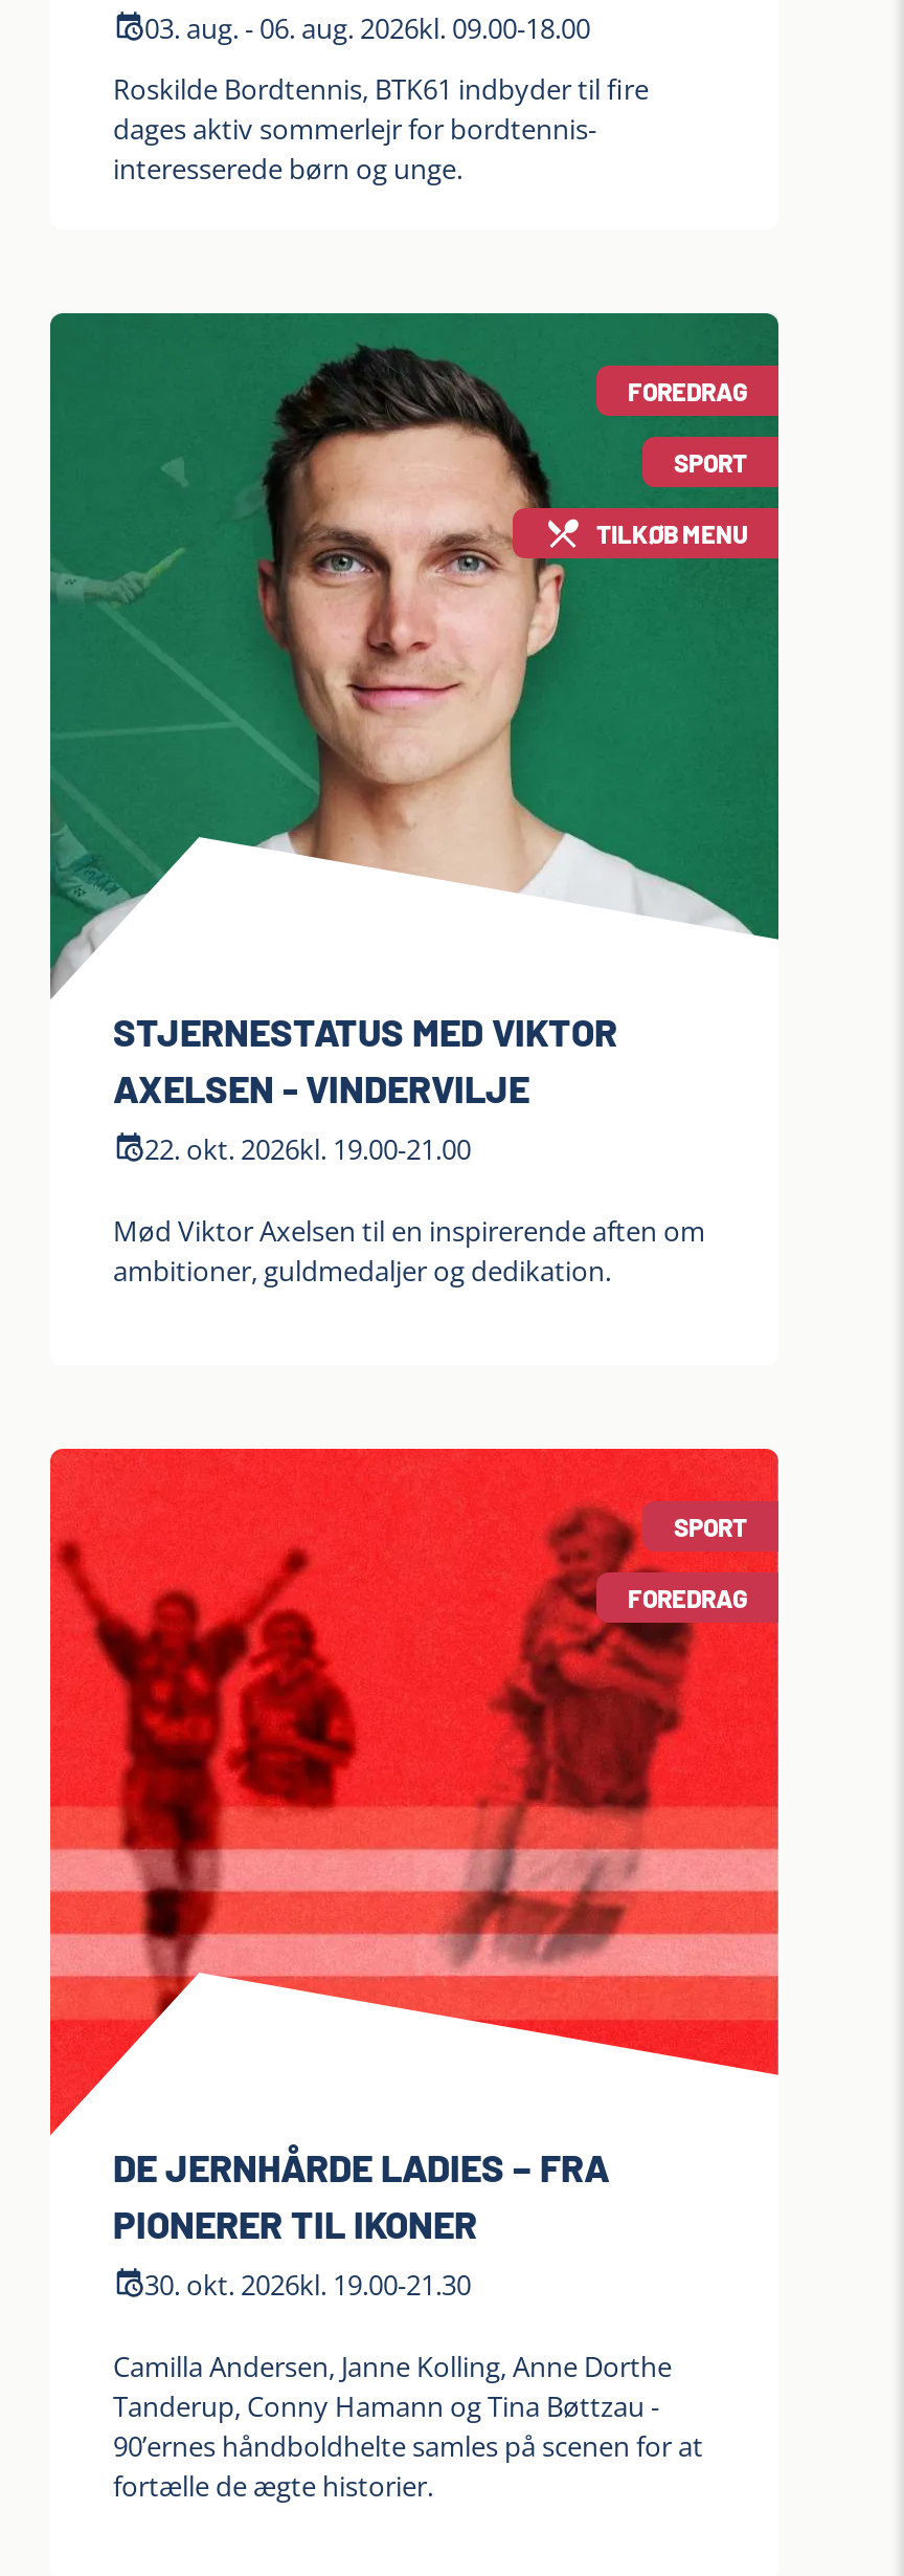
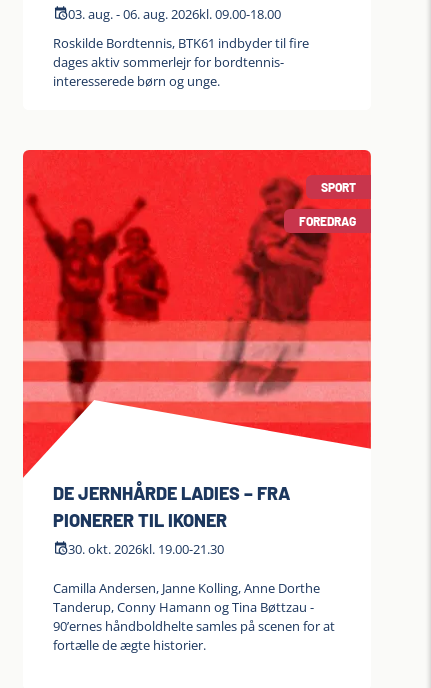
[48,311,781,998] [image] | FOREDRAG | SPORT | TILKØB MENU -> none
[113,1009,705,1290] STJERNESTATUS MED VIKTOR | AXELSEN - VINDERVILJE | 22. okt. 2026kl. 19.00-21.00 | Mød Viktor Axelsen til en inspirerende aften om | ambitioner, guldmedaljer og dedikation. -> none

